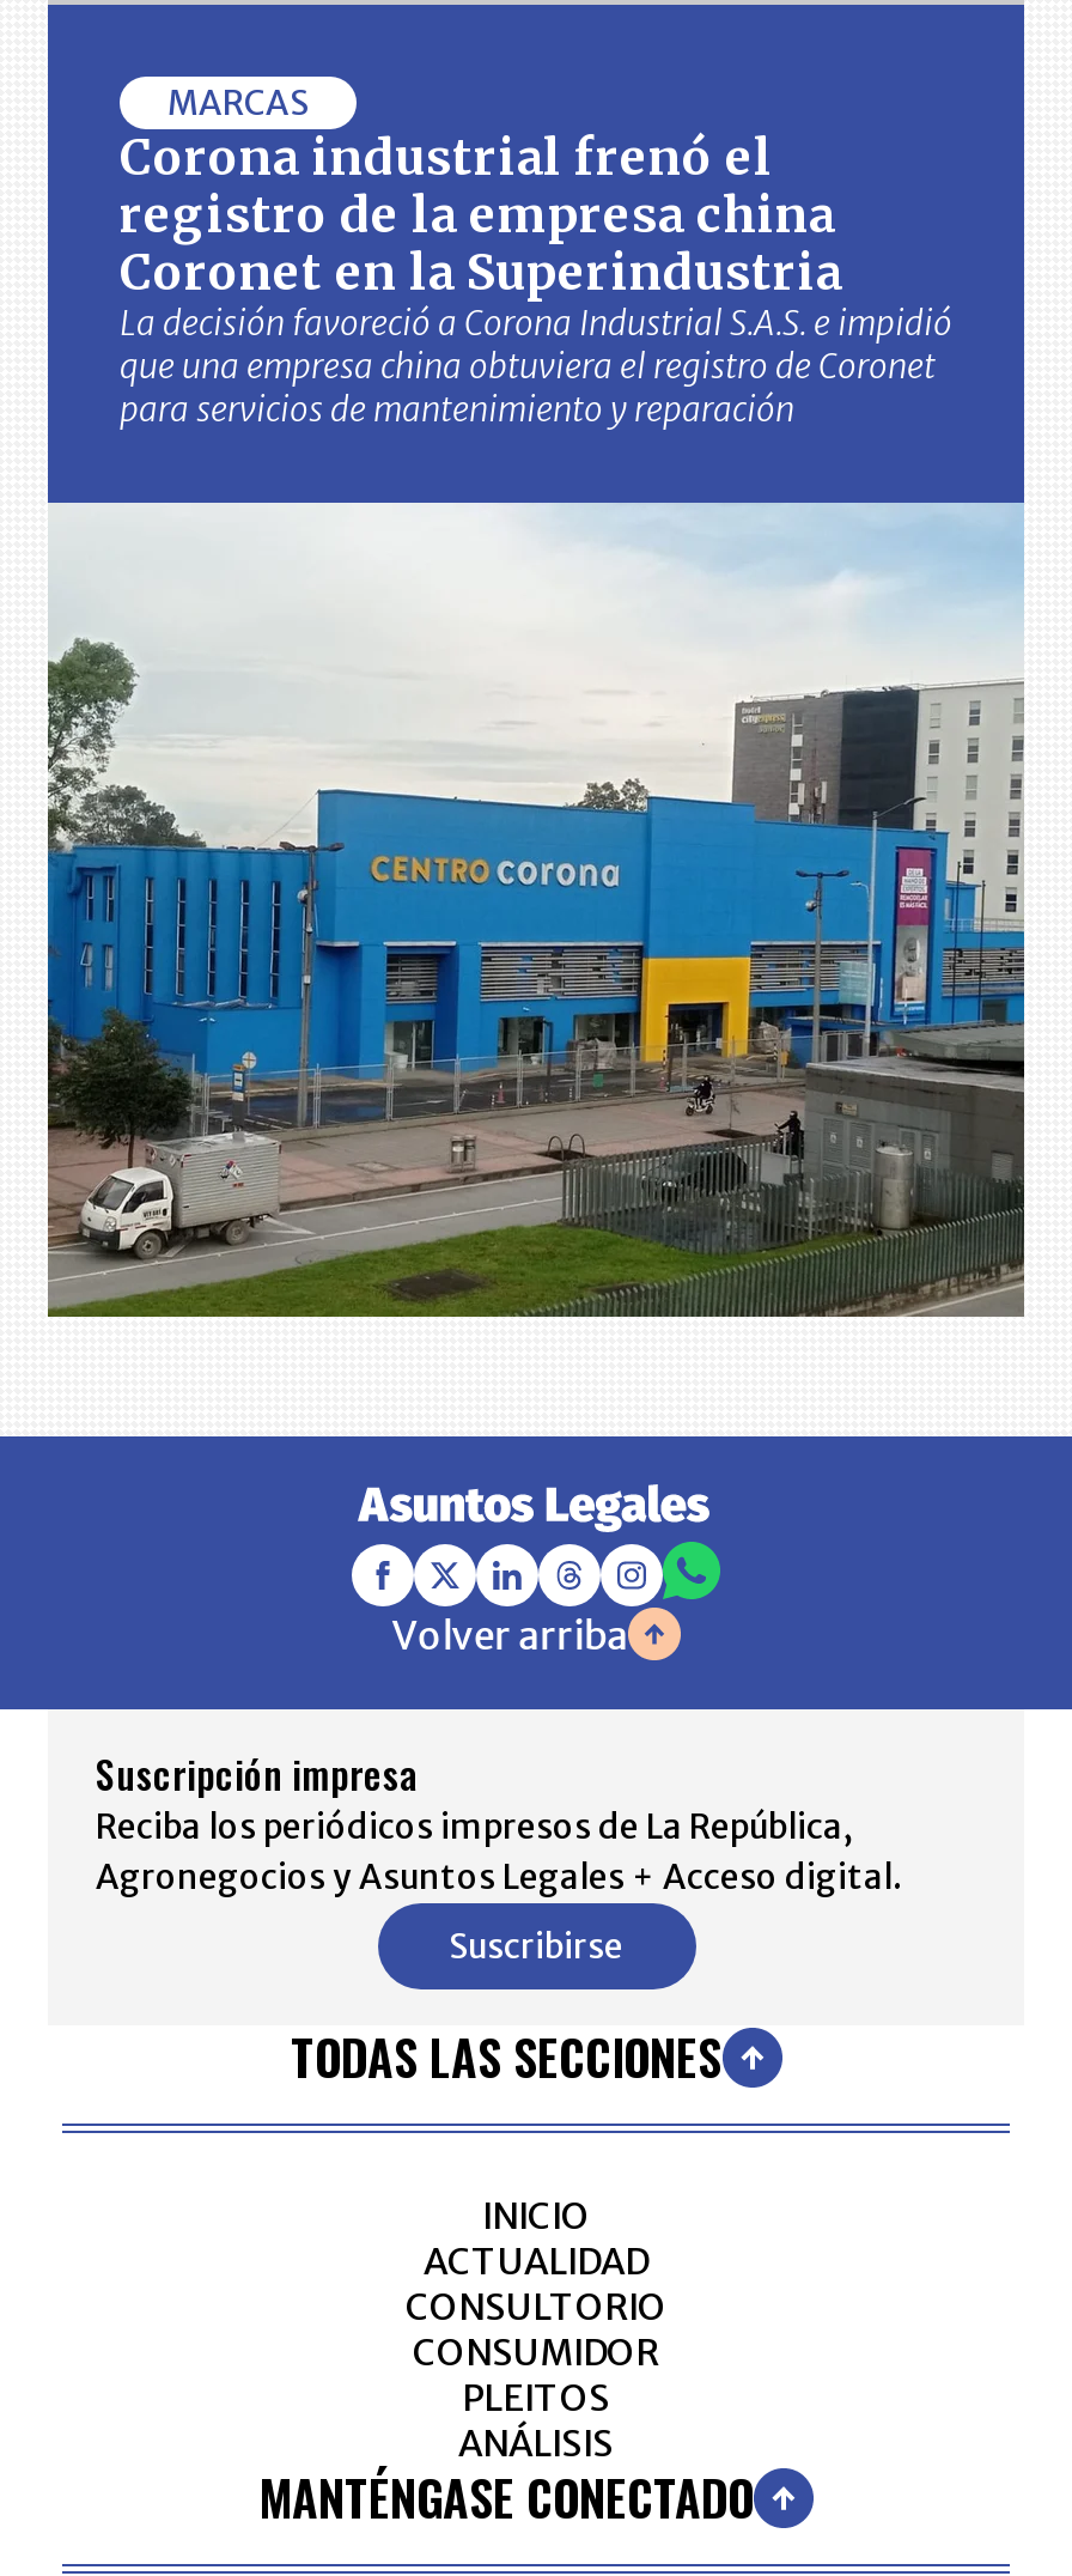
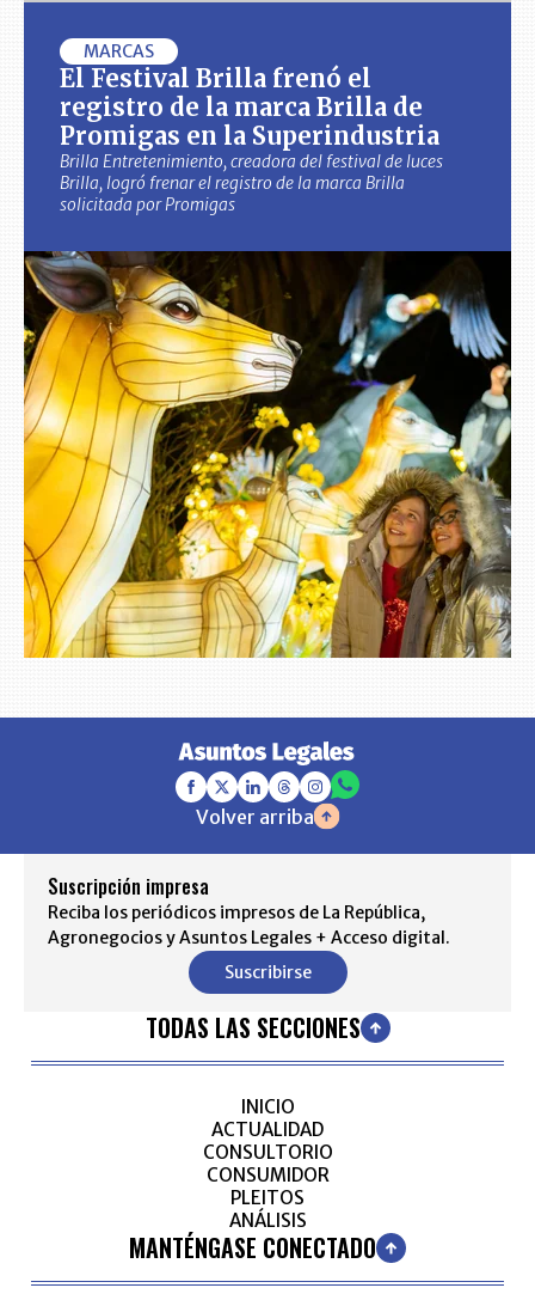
[120,128,952,432] Corona industrial frenó el | registro de la empresa china | Coronet en la Superindustria | La decisión favoreció a Corona Industrial S.A.S. e impidió | que una empresa china obtuviera el registro de Coronet | para servicios de mantenimiento y reparación -> [60,64,443,216] El Festival Brilla frenó el | registro de la marca Brilla de | Promigas en la Superindustria | Brilla Entretenimiento, creadora del festival de luces | Brilla, logró frenar el registro de la marca Brilla | solicitada por Promigas
[45,500,1027,1319] [image] -> [23,250,512,659] [image]

